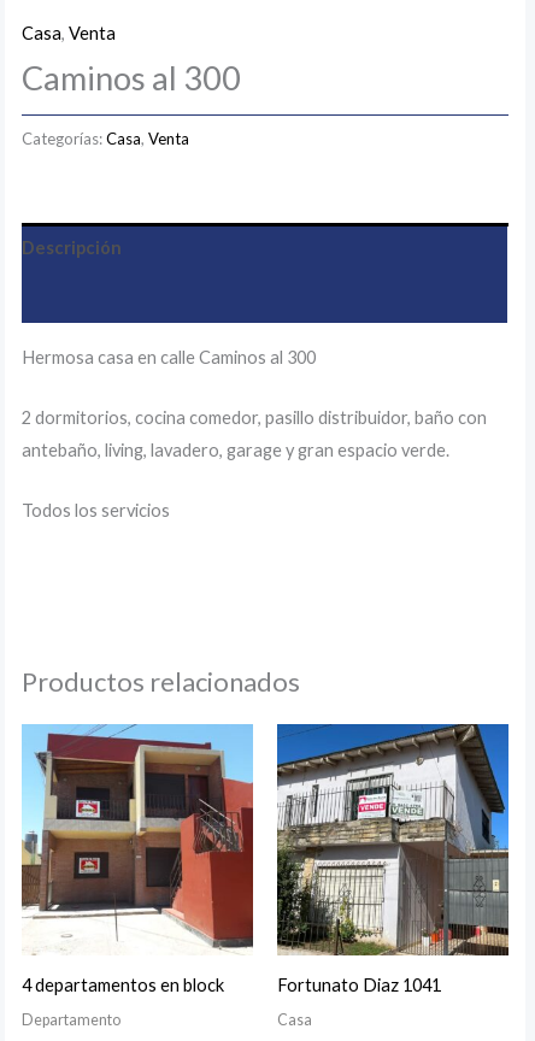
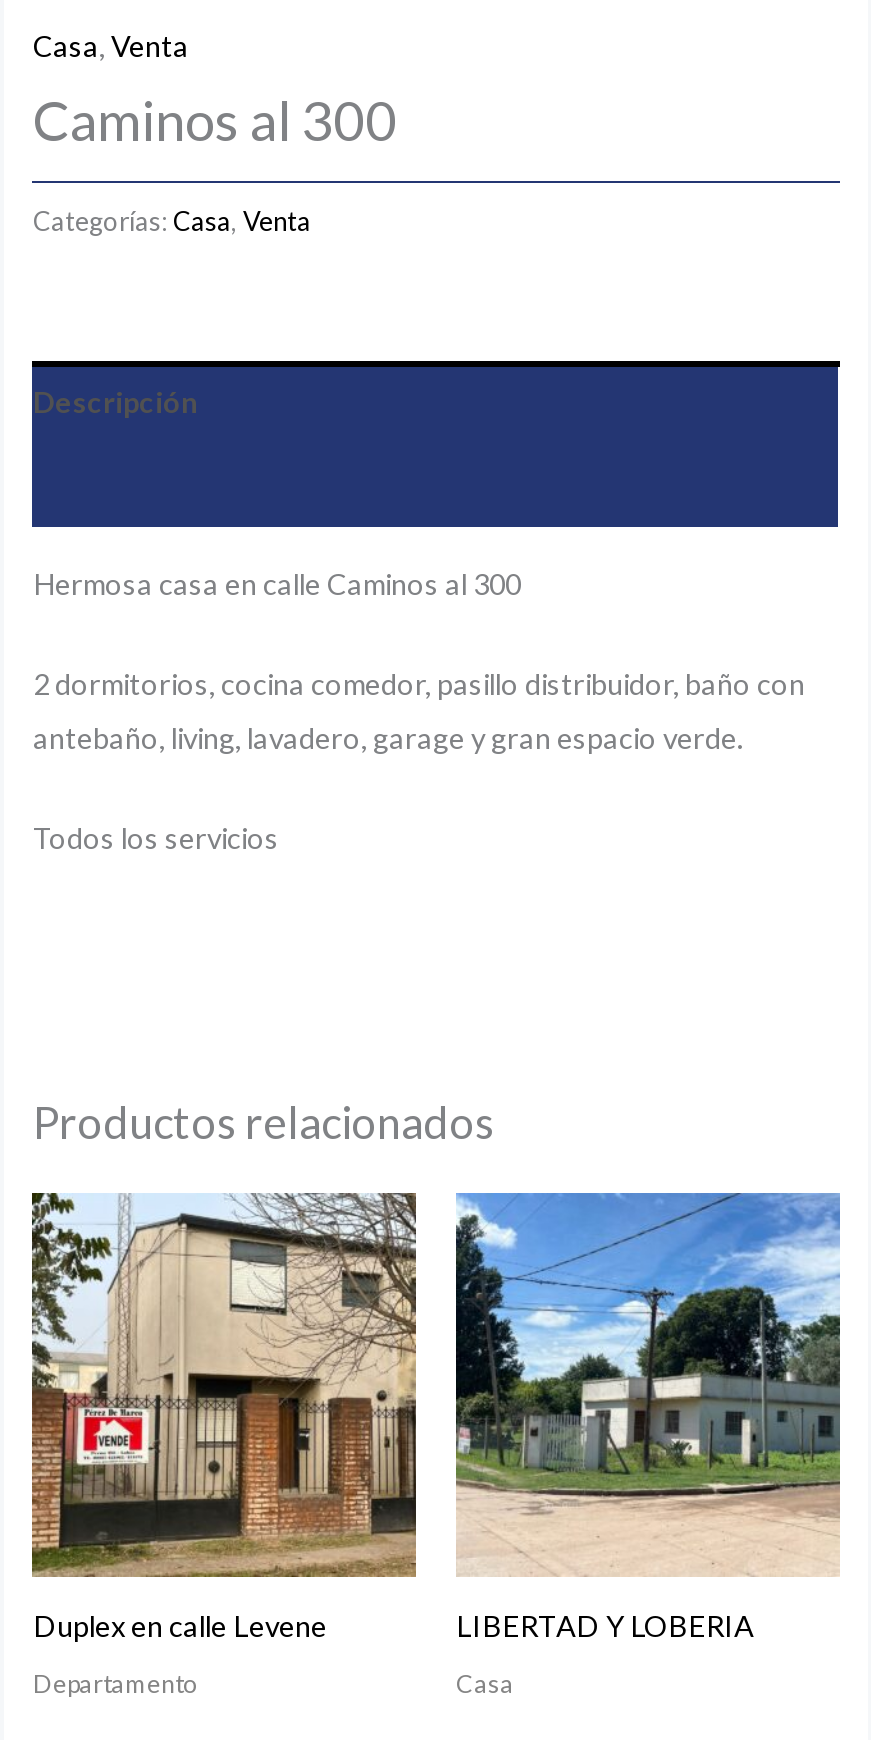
[22,723,254,996] [image] | 4 departamentos en block -> [30,1191,418,1644] [image] | Duplex en calle Levene
[276,723,510,996] [image] | Fortunato Diaz 1041 -> [454,1191,842,1644] [image] | LIBERTAD Y LOBERIA

